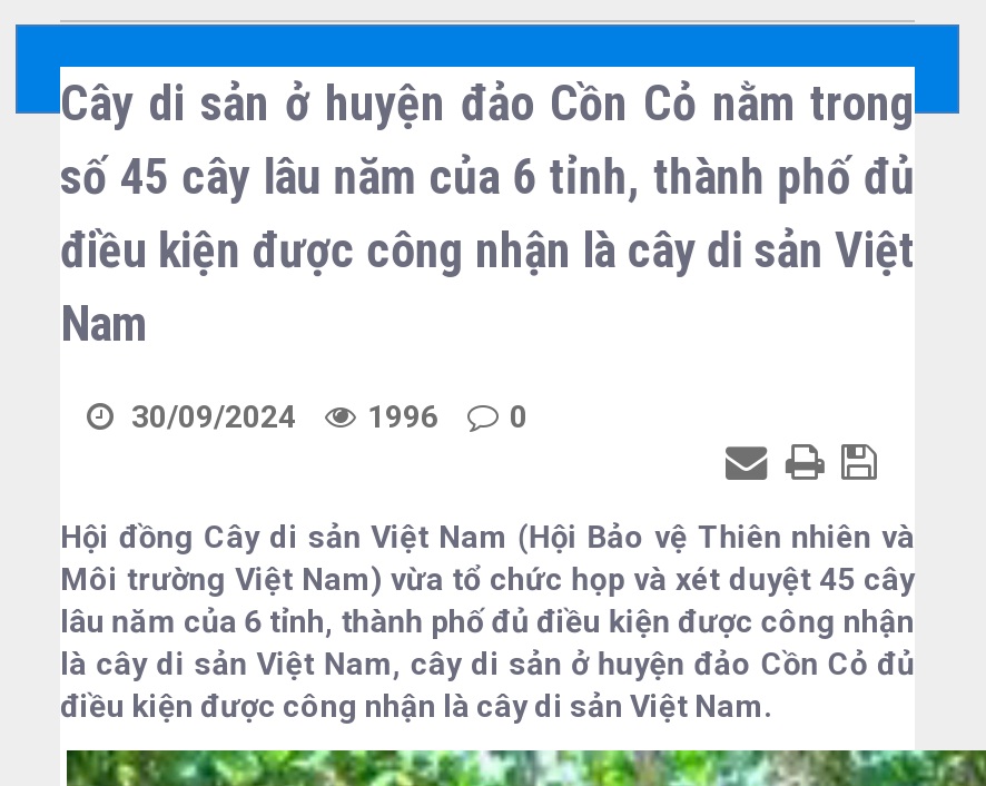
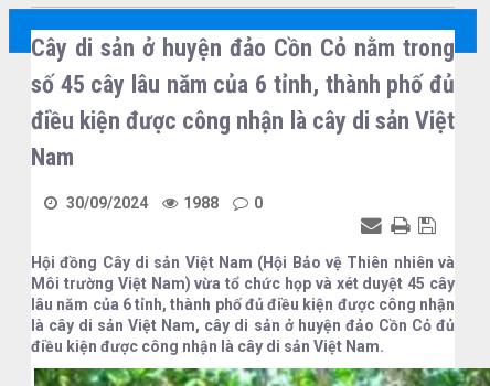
[125,399,527,434] 30/09/2024 1996 0 -> [63,194,263,212] 30/09/2024 1988 0

